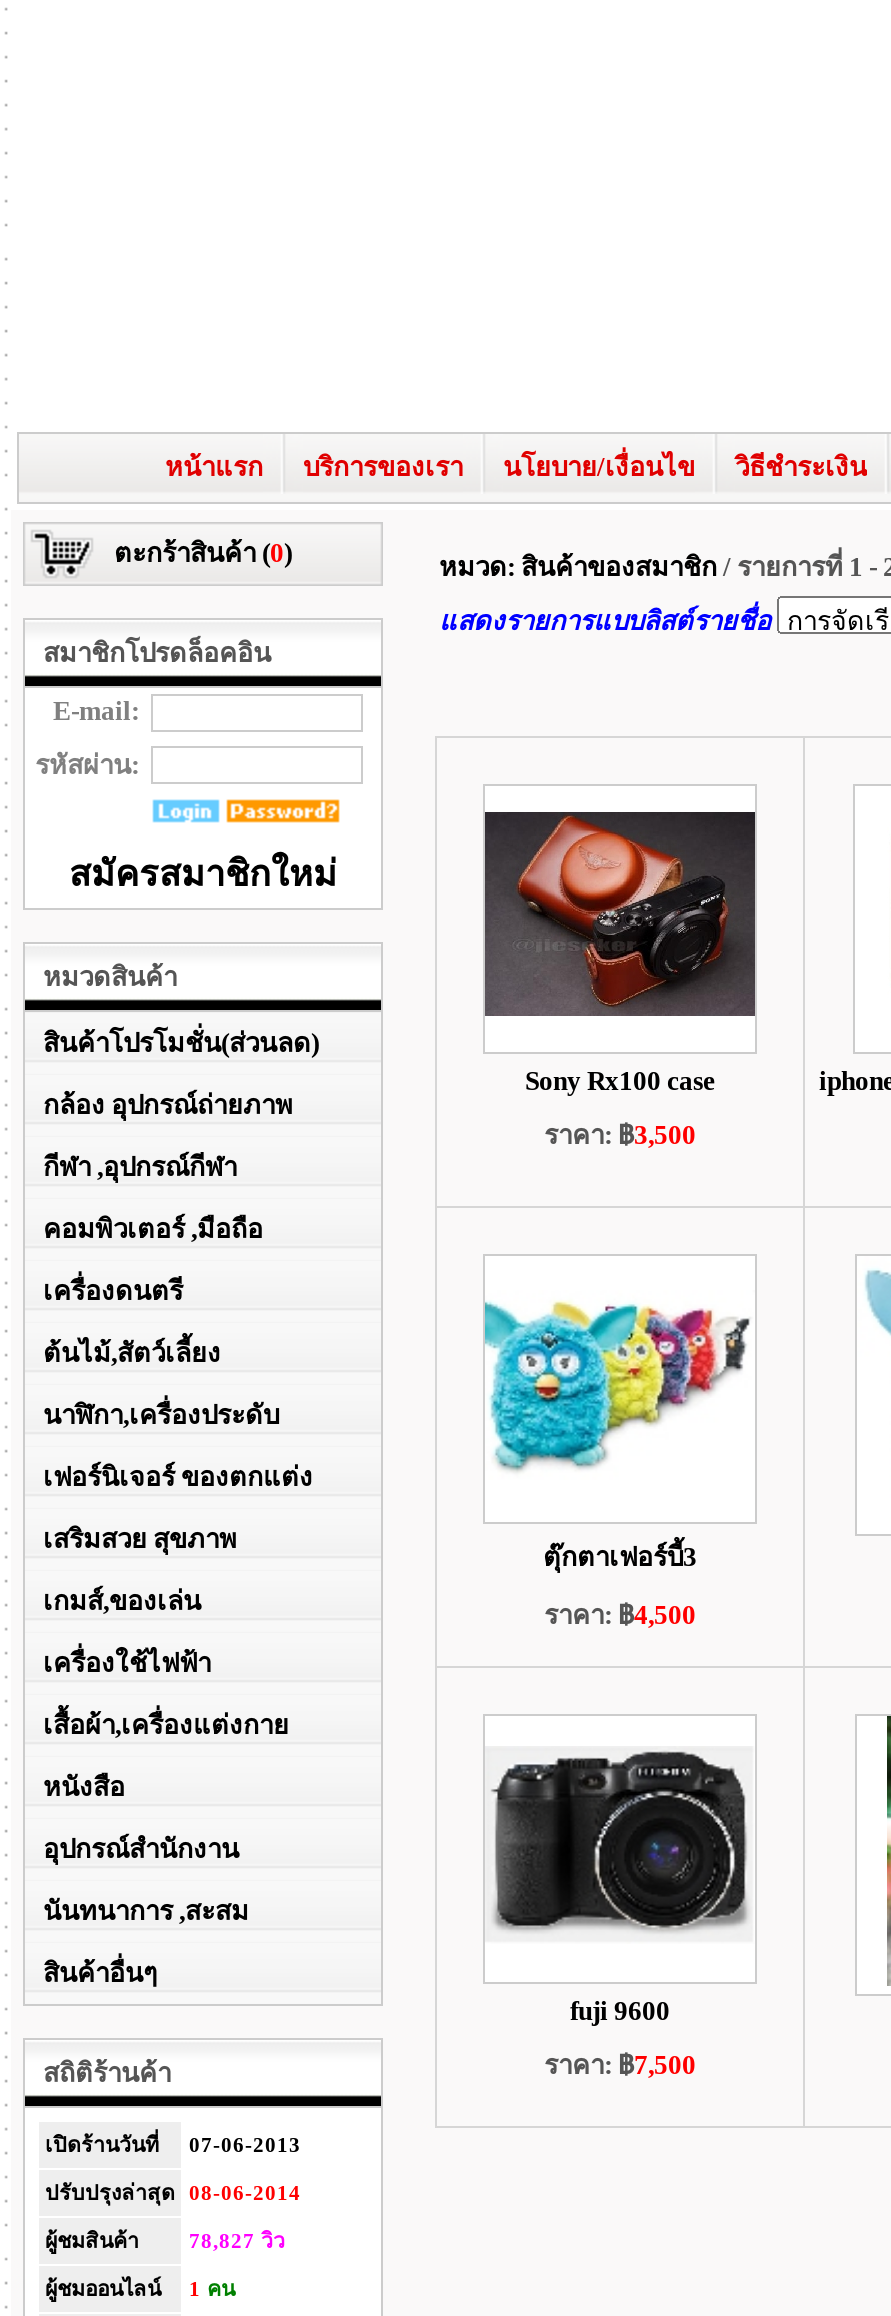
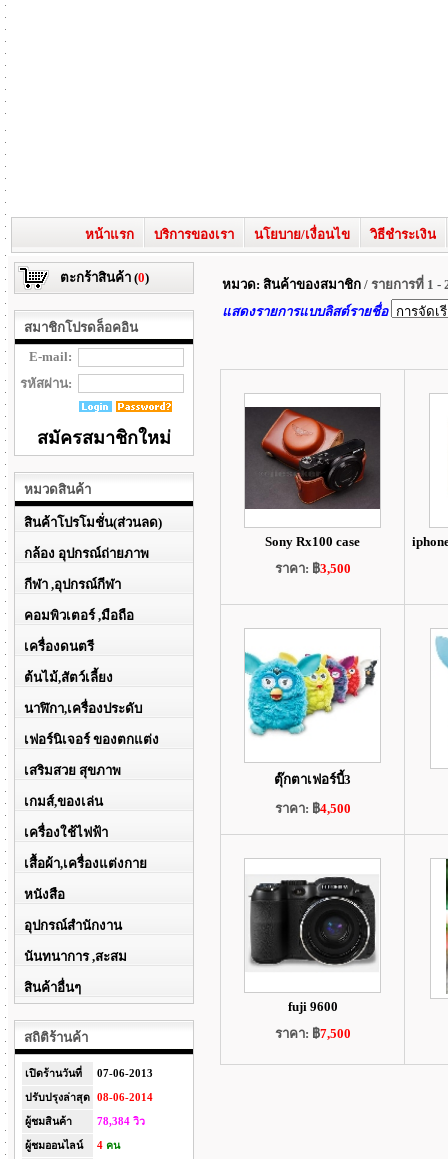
[189,2230,285,2252] 78,827 วิว -> [97,1116,145,1127] 78,384 วิว
[45,2278,235,2300] ผู้ชมออนไลน์ 1คน -> [25,1140,120,1151] ผู้ชมออนไลน์ 4คน

